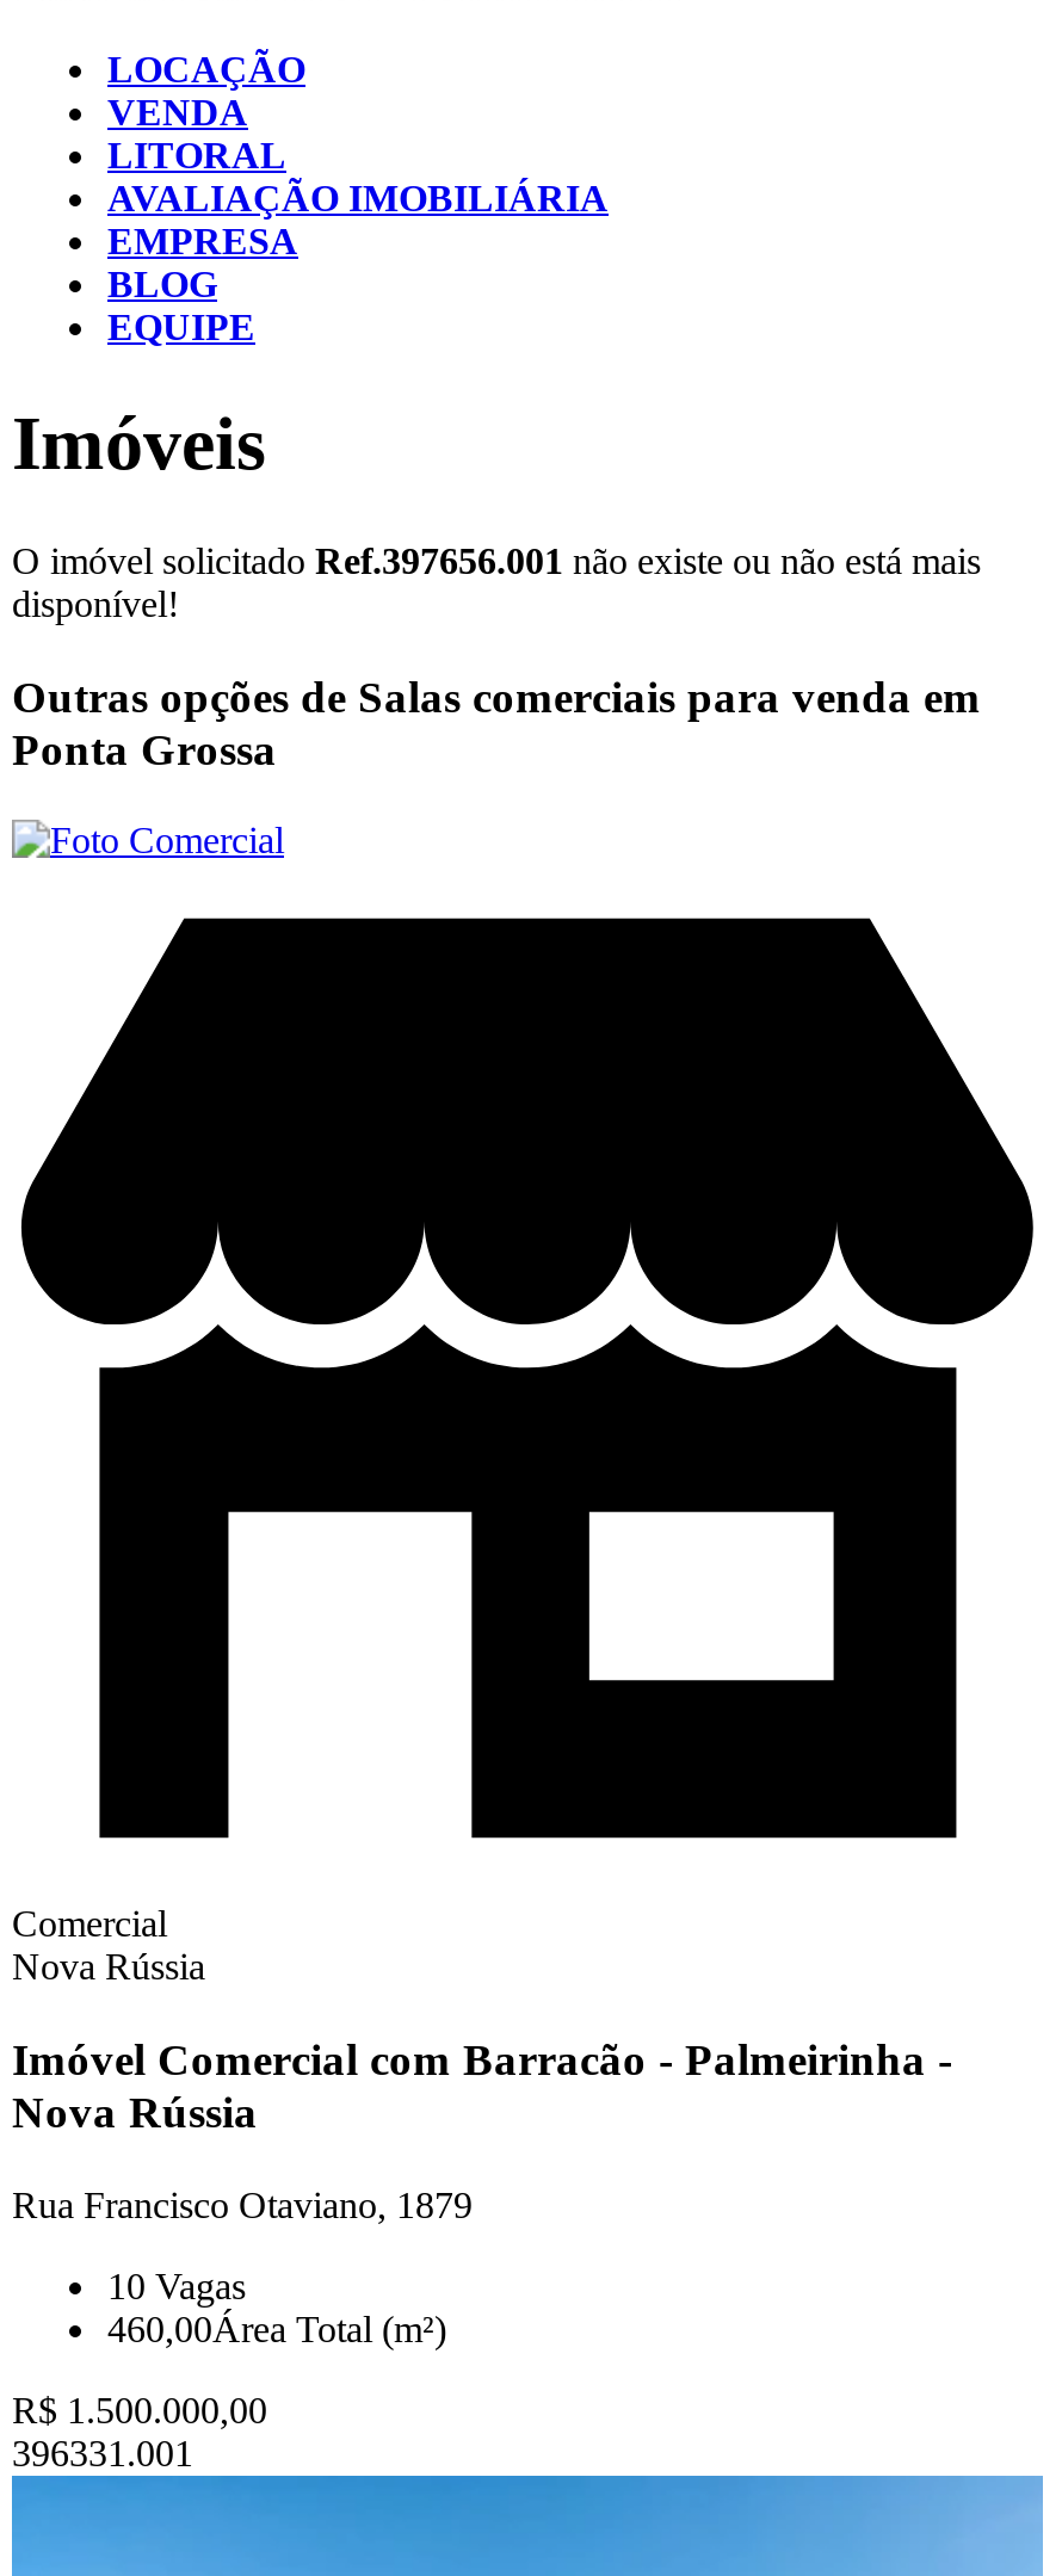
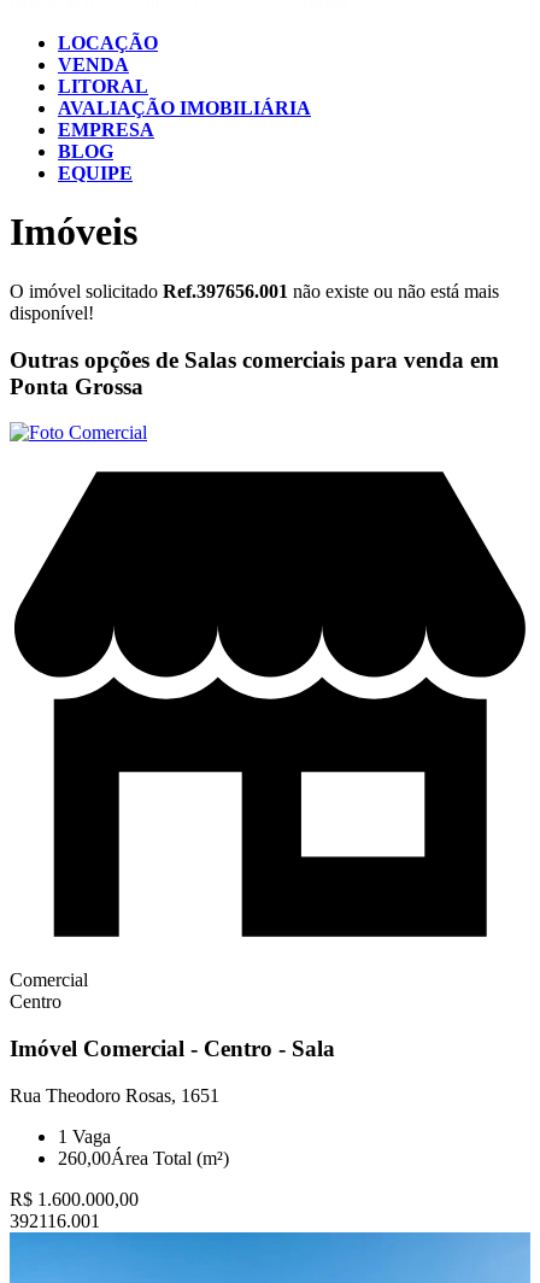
[12,1947,205,1987] Nova Rússia -> [10,992,61,1012] Centro
[12,2034,952,2137] Imóvel Comercial com Barracão - Palmeirinha - | Nova Rússia -> [10,1036,335,1061] Imóvel Comercial - Centro - Sala
[12,2184,473,2225] Rua Francisco Otaviano, 1879 -> [10,1085,219,1106] Rua Theodoro Rosas, 1651
[107,2265,446,2349] 10 Vagas | 460,00Área Total (m²) -> [58,1126,229,1168] 1 Vaga | 260,00Área Total (m²)
[12,2389,267,2473] R$ 1.500.000,00 | 396331.001 -> [10,1189,139,1231] R$ 1.600.000,00 | 392116.001

